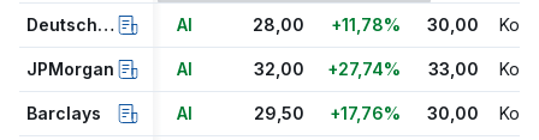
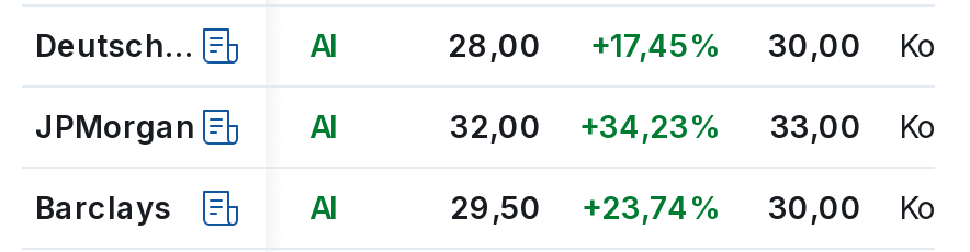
[331,14,401,34] +11,78% -> [590,26,720,63] +17,45%
[327,58,401,79] +27,74% -> [579,107,720,144] +34,23%
[330,103,401,123] +17,76% -> [582,188,720,225] +23,74%

